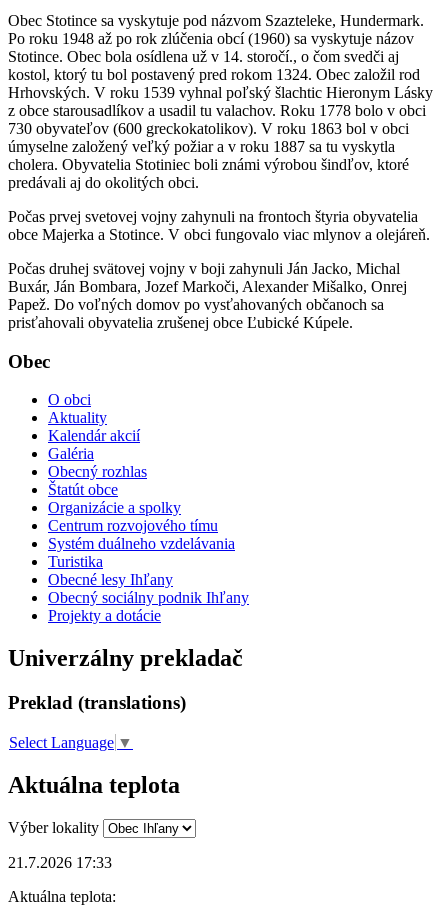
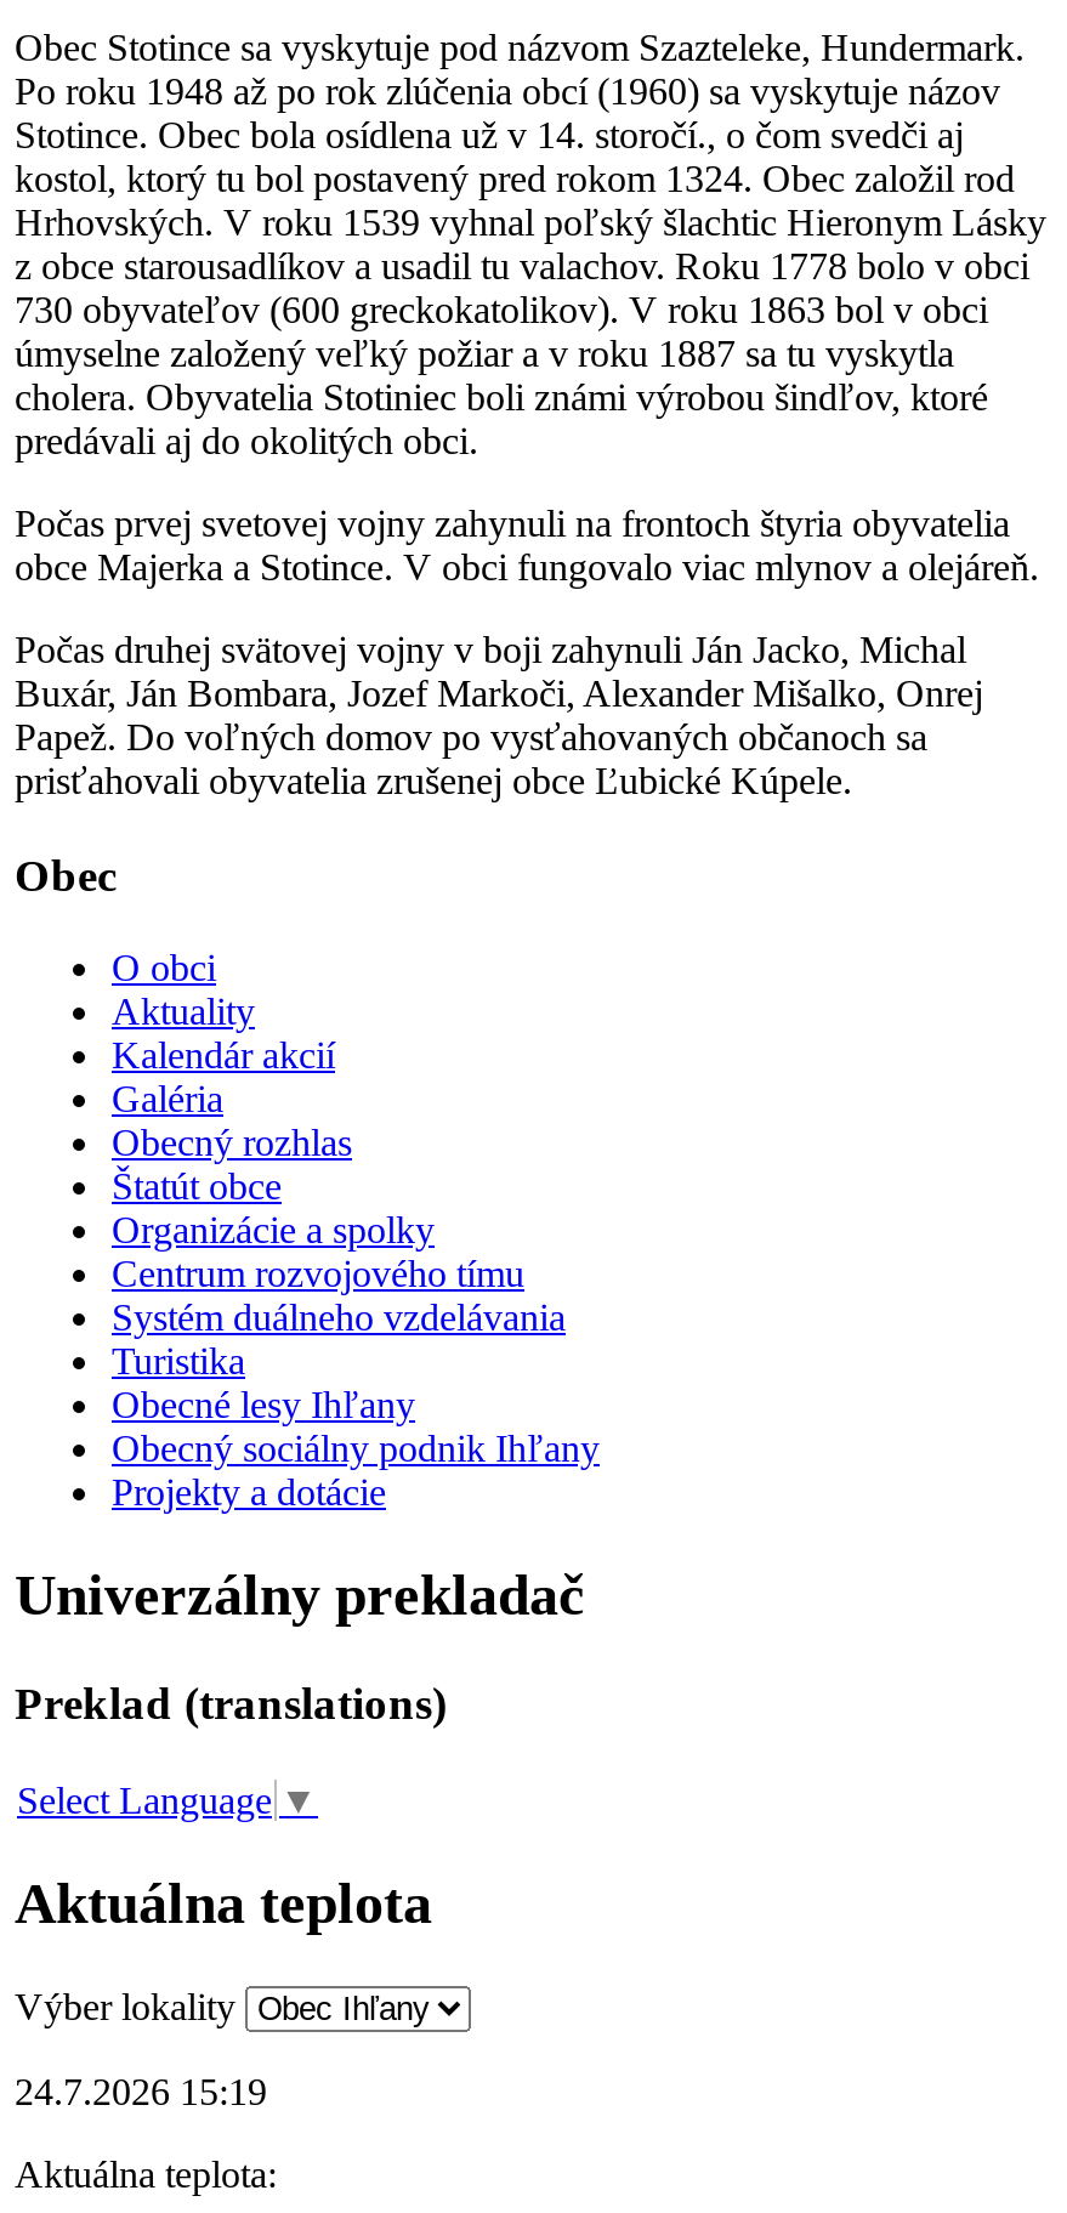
[8,854,112,871] 21.7.2026 17:33 -> [15,2071,267,2112] 24.7.2026 15:19

